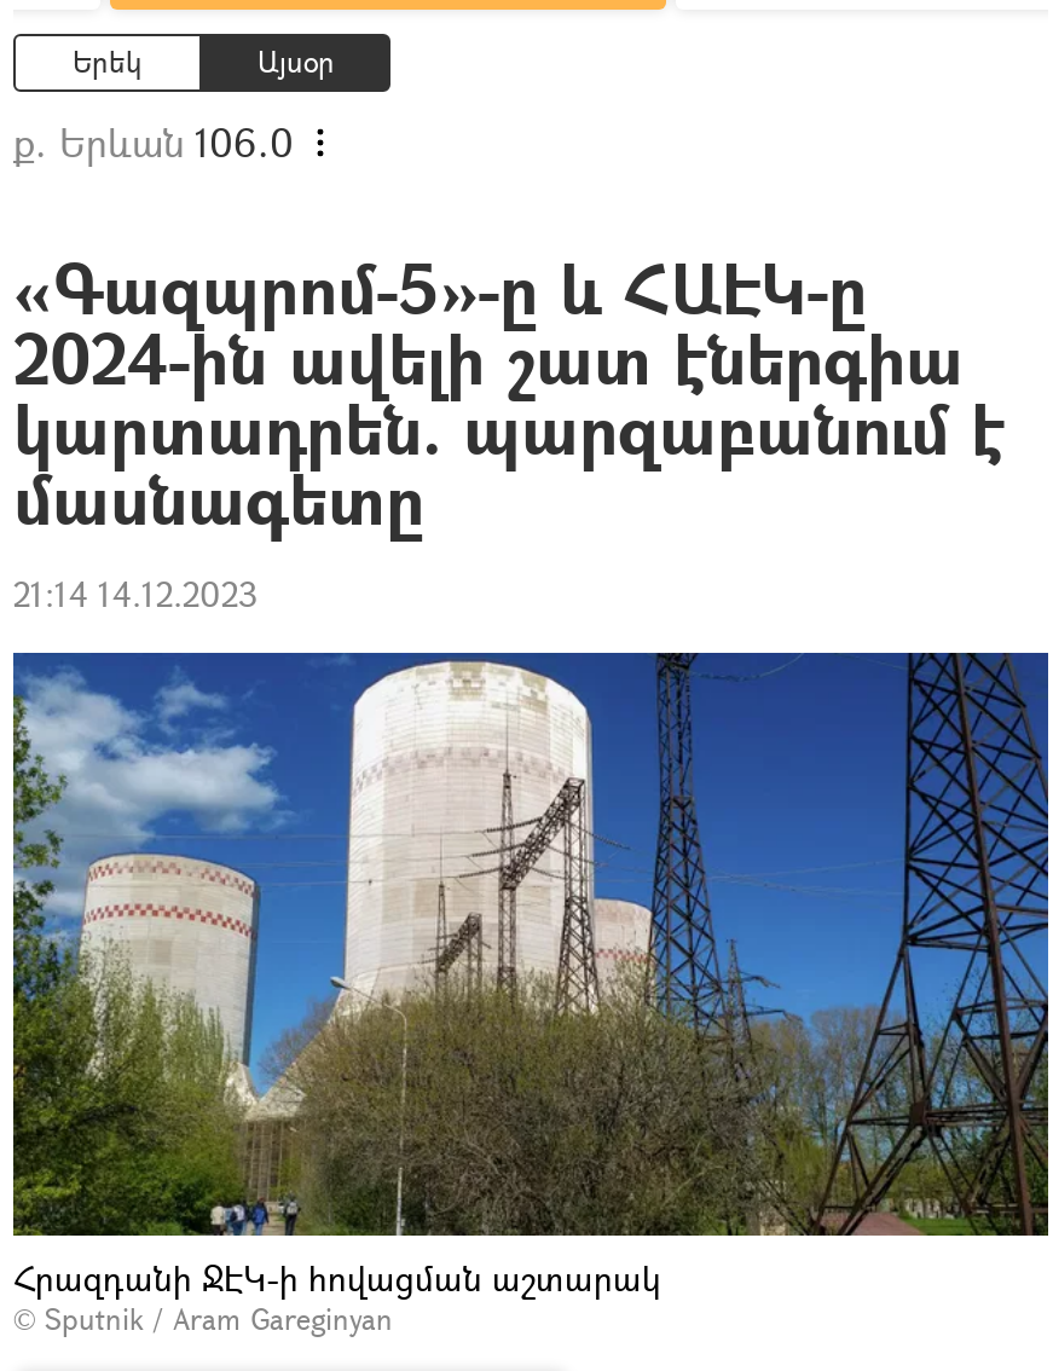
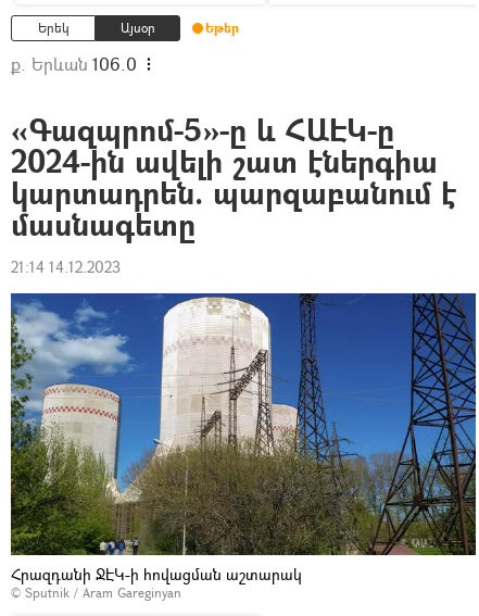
none -> [205,18,239,37] Եթեր

